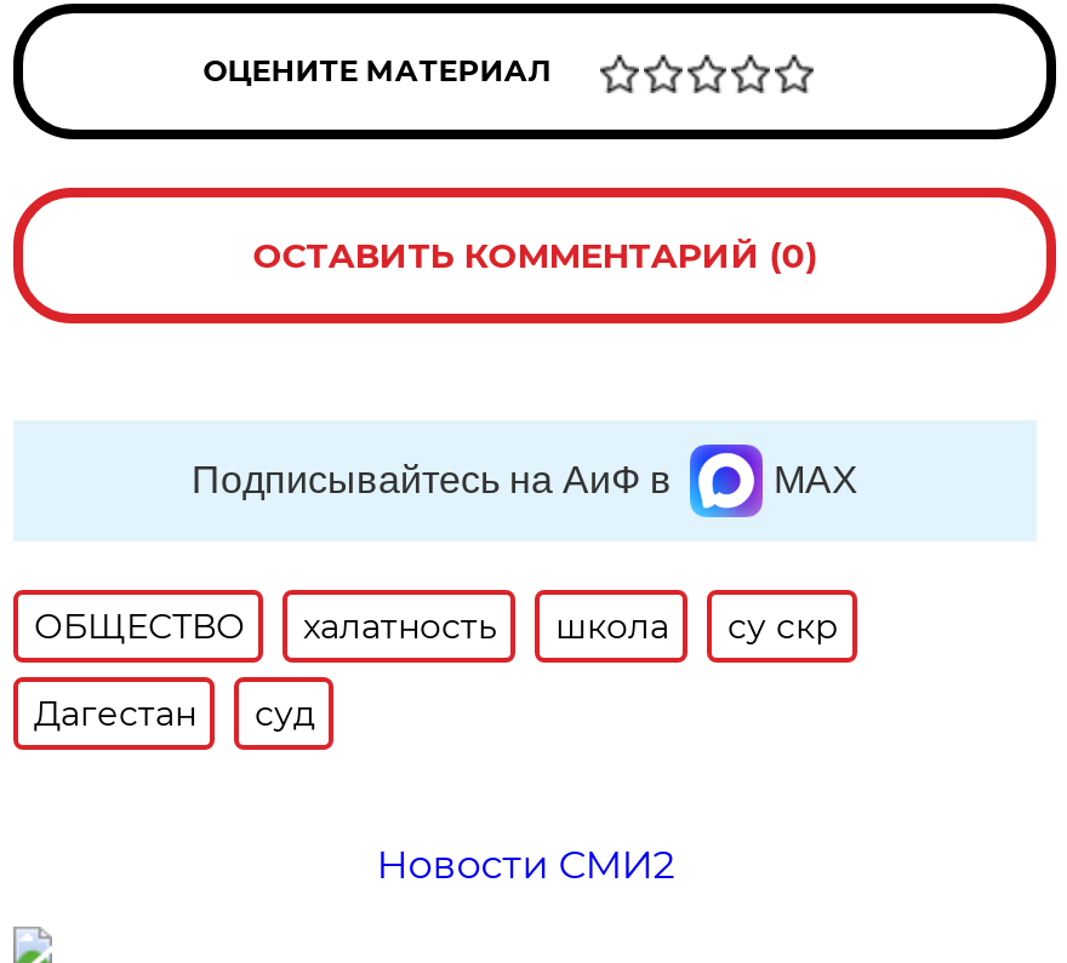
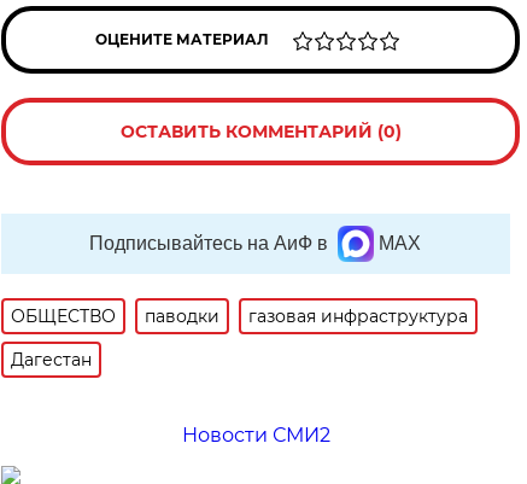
[303,604,839,648] халатность | школа | су скр -> [145,305,468,327] паводки | газовая инфраструктура
[254,692,315,735] суд -> none

